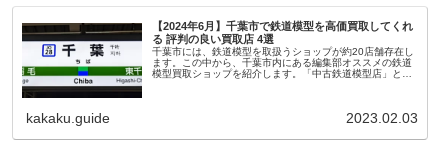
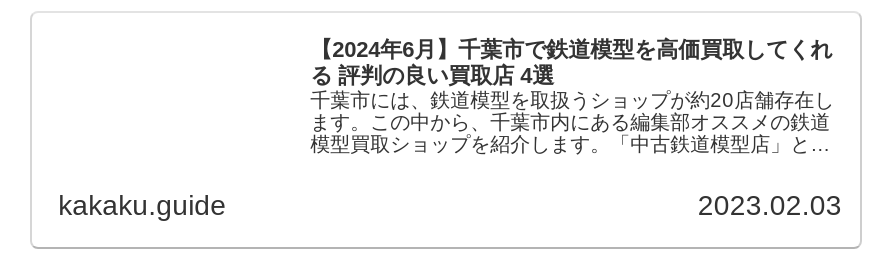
[21,22,143,99] [image] -> none

